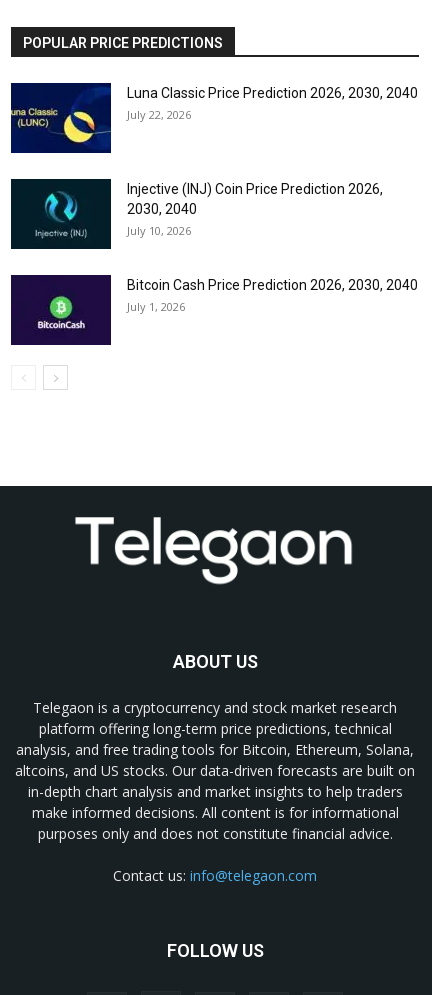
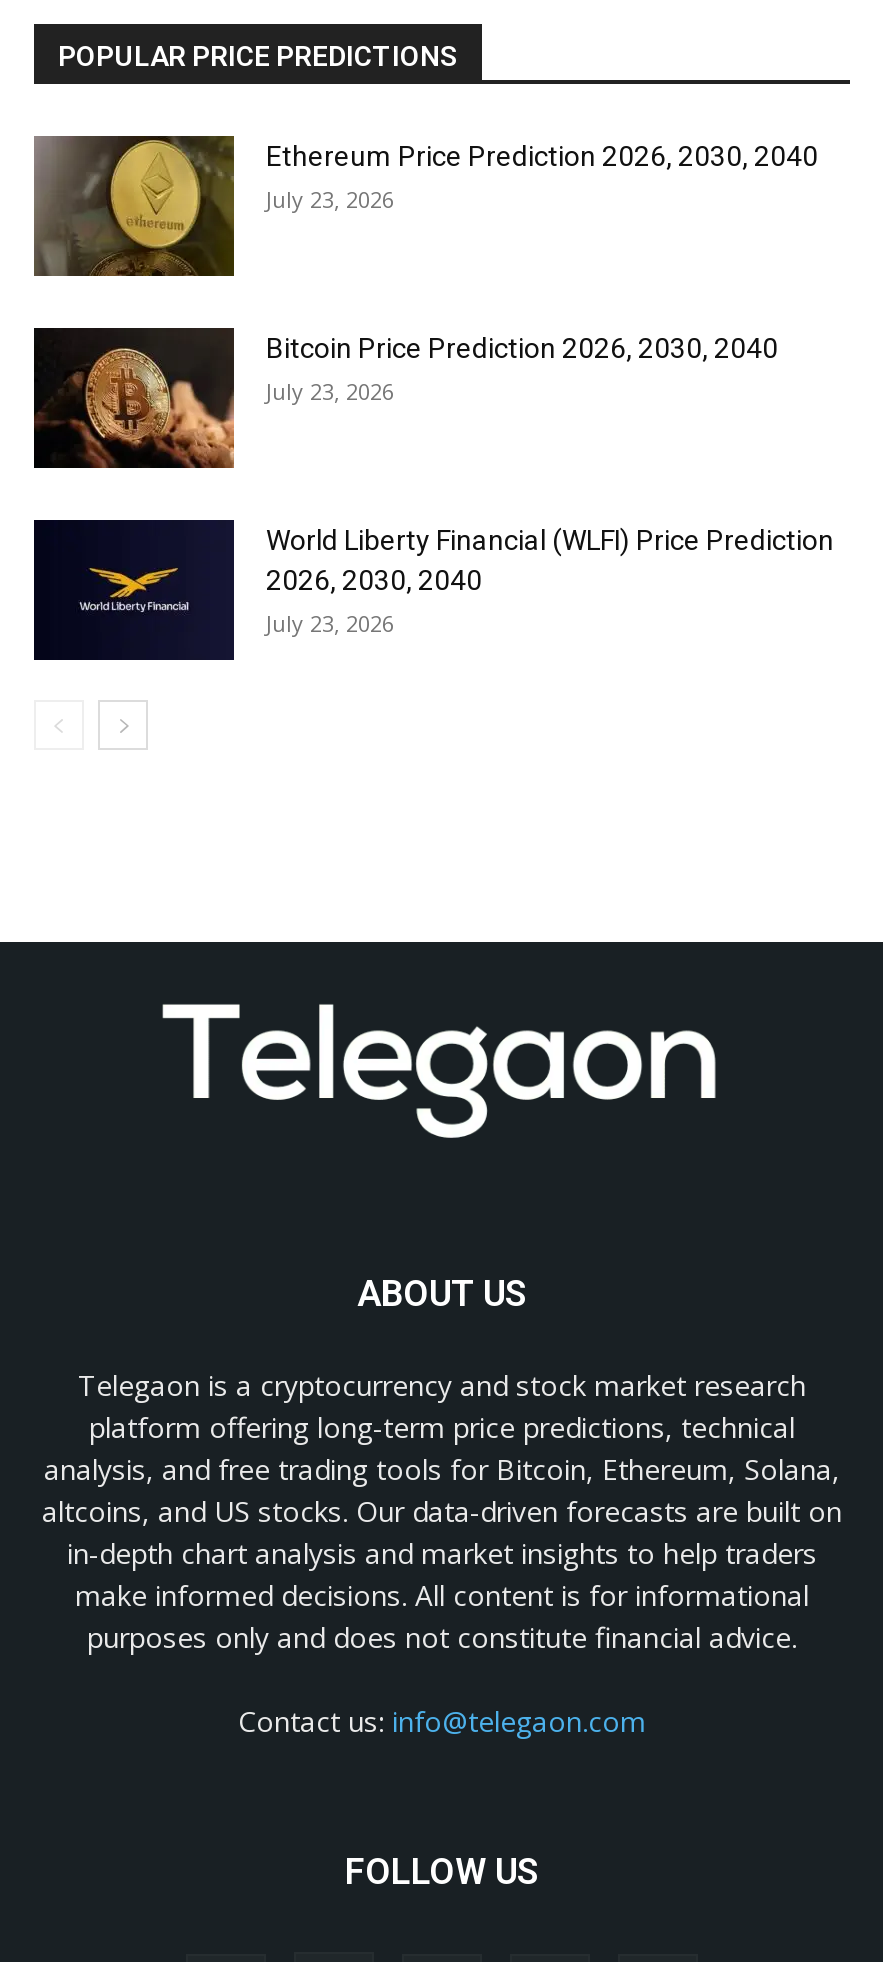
[10,82,418,154] [image] | Luna Classic Price Prediction 2026, 2030, 2040 | July 22, 2026 -> [32,134,818,278] [image] | Ethereum Price Prediction 2026, 2030, 2040 | July 23, 2026
[11,181,383,250] [image] | Injective (INJ) Coin Price Prediction 2026, | 2030, 2040 | July 10, 2026 -> [34,328,778,470] [image] | Bitcoin Price Prediction 2026, 2030, 2040 | July 23, 2026
[11,276,418,344] [image] | Bitcoin Cash Price Prediction 2026, 2030, 2040 | July 1, 2026 -> [34,524,834,656] [image] | World Liberty Financial (WLFI) Price Prediction | 2026, 2030, 2040 | July 23, 2026

